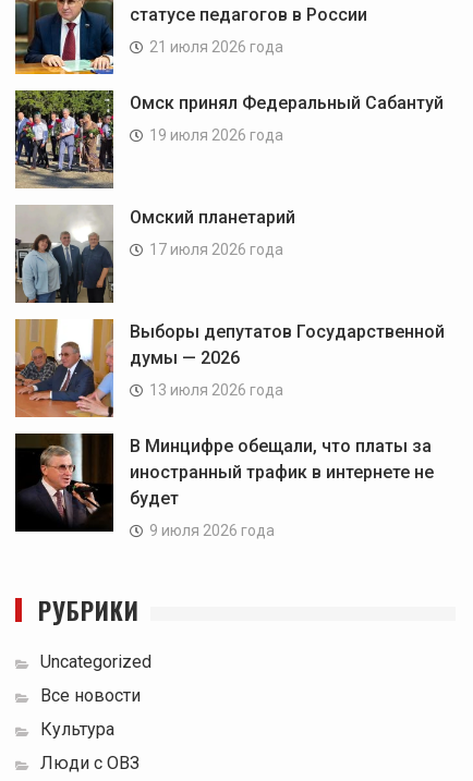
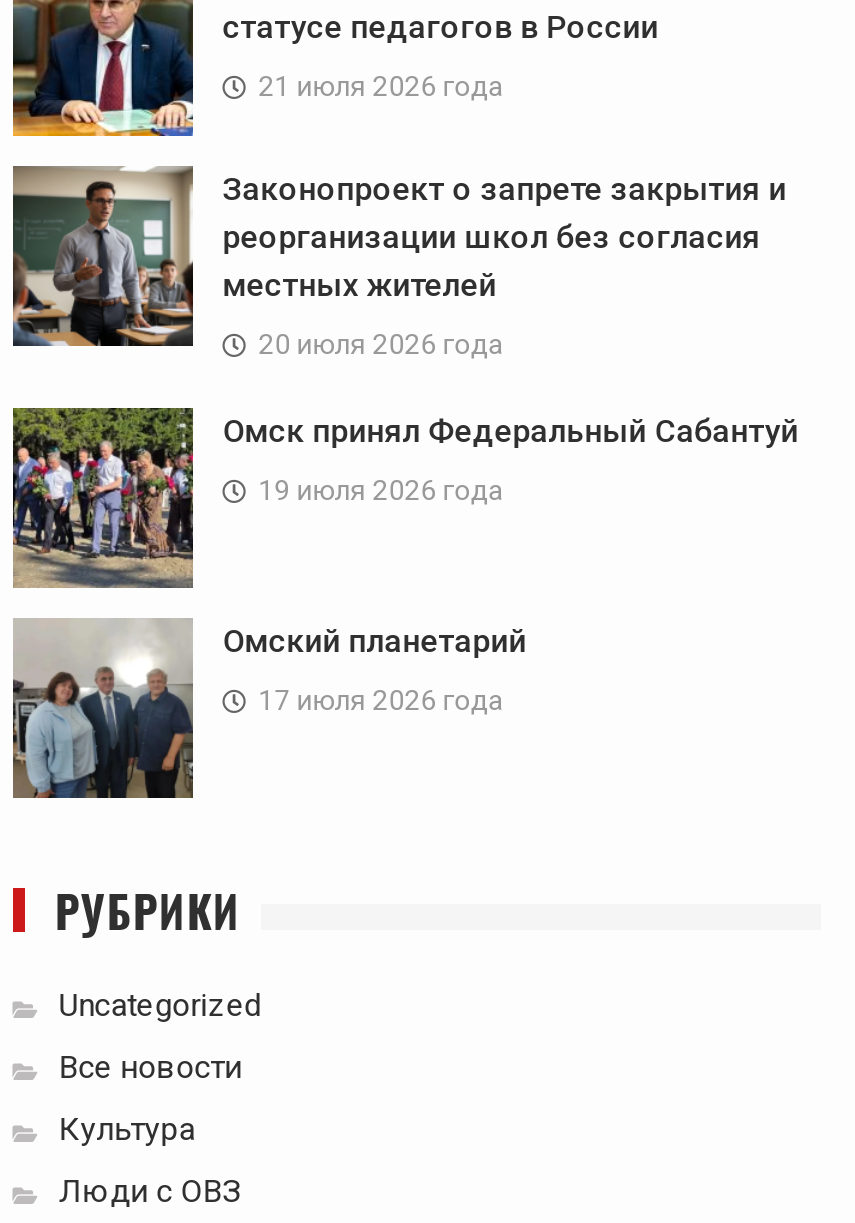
none -> [13,166,786,359] [image] | Законопроект о запрете закрытия и | реорганизации школ без согласия | местных жителей | 20 июля 2026 года
moved [13,88,443,258] -> [9,404,798,715]: [image] | Омск принял Федеральный Сабантуй | 19 июля 2026 года | Омский планетарий | 17 июля 2026 года
[14,318,444,539] [image] | Выборы депутатов Государственной | думы — 2026 | 13 июля 2026 года | В Минцифре обещали, что платы за | иностранный трафик в интернете не | будет | 9 июля 2026 года -> none
[14,432,113,533] [image] -> none

